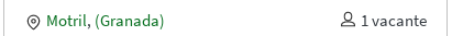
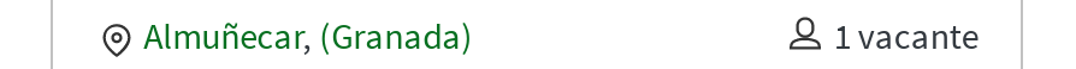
[46,10,165,31] Motril, (Granada) -> [143,13,473,58] Almuñecar, (Granada)

